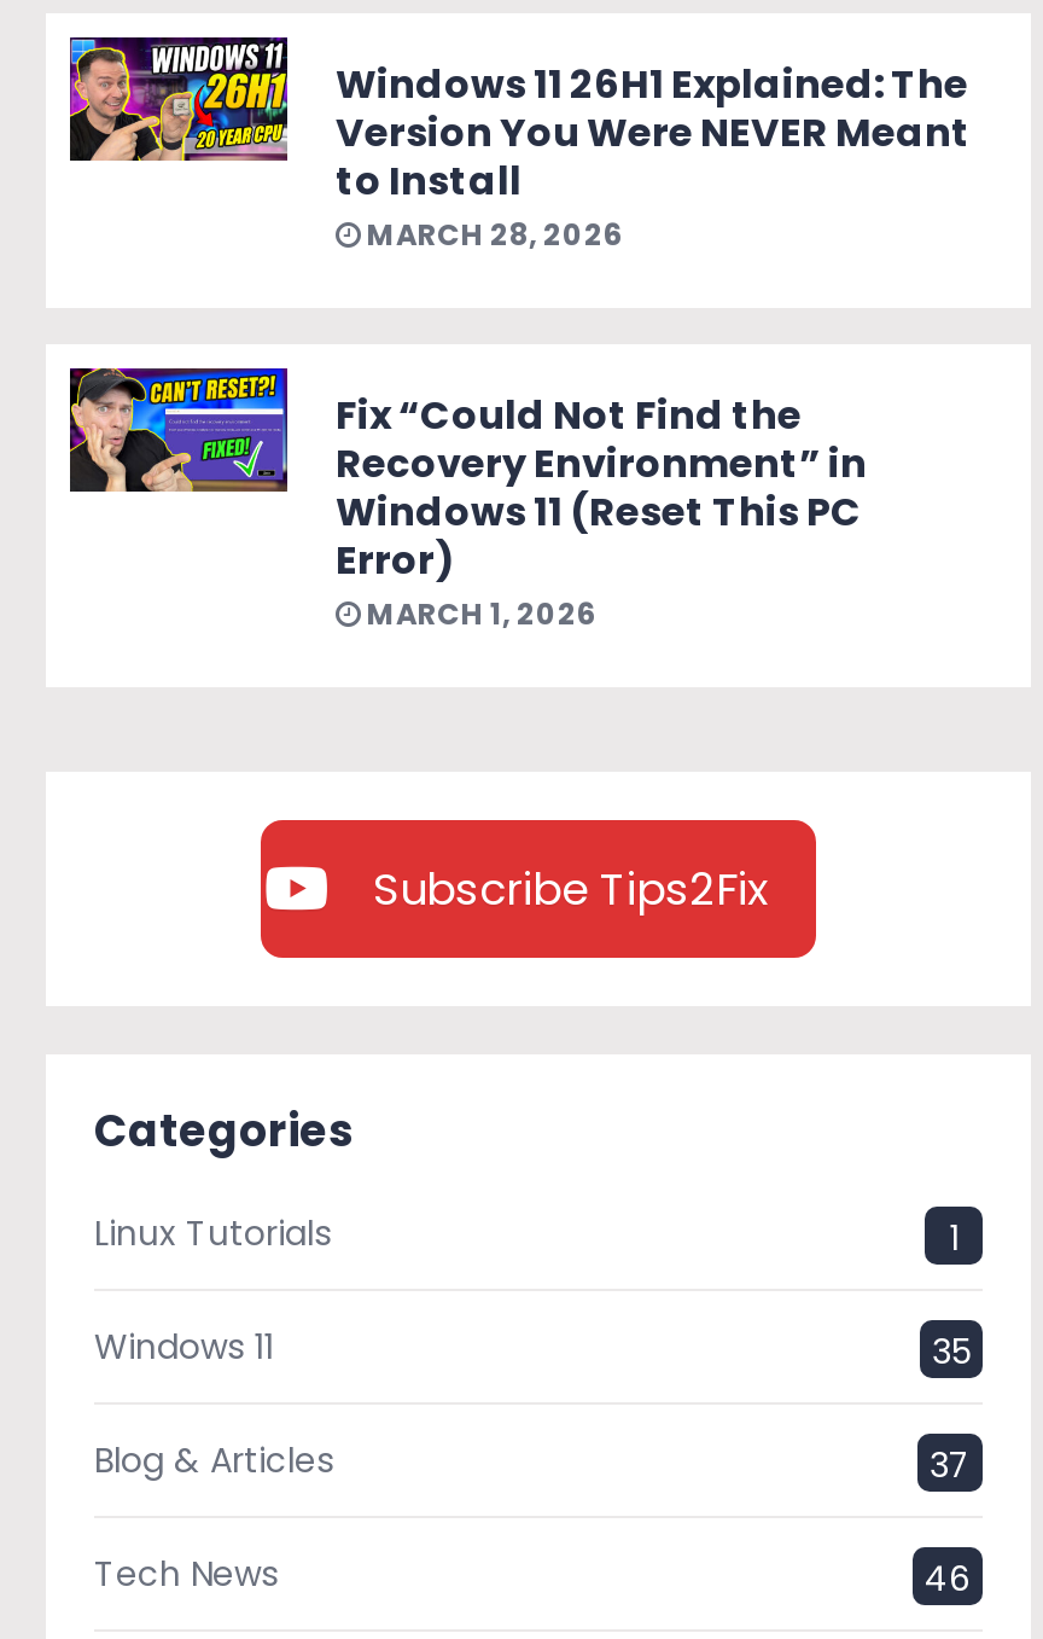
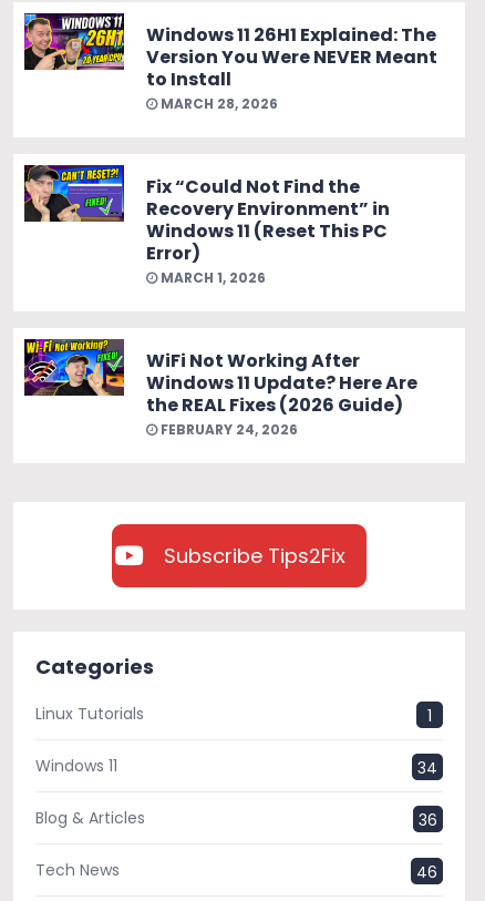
none -> [23,338,417,439] [image] | WiFi Not Working After | Windows 11 Update? Here Are | the REAL Fixes (2026 Guide) | FEBRUARY 24, 2026
[932,1327,971,1375] 35 -> [417,757,437,779] 34
[930,1440,971,1489] 37 -> [419,809,437,831] 36

